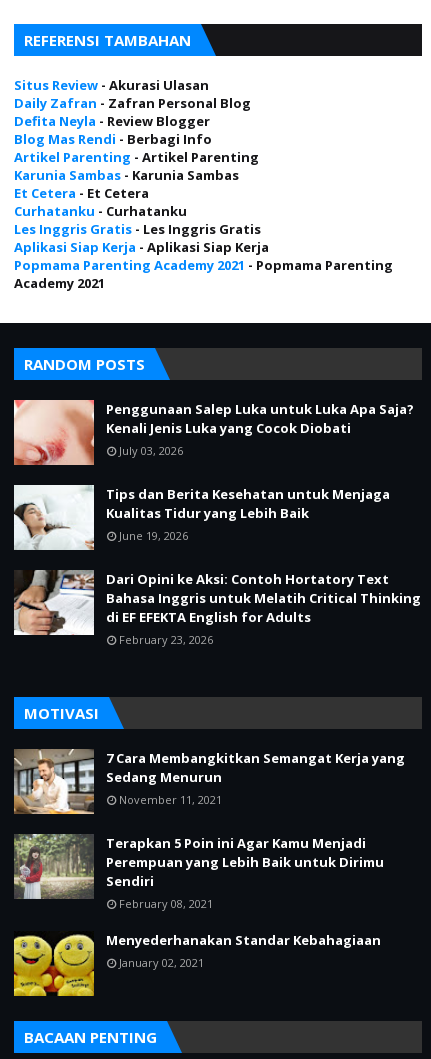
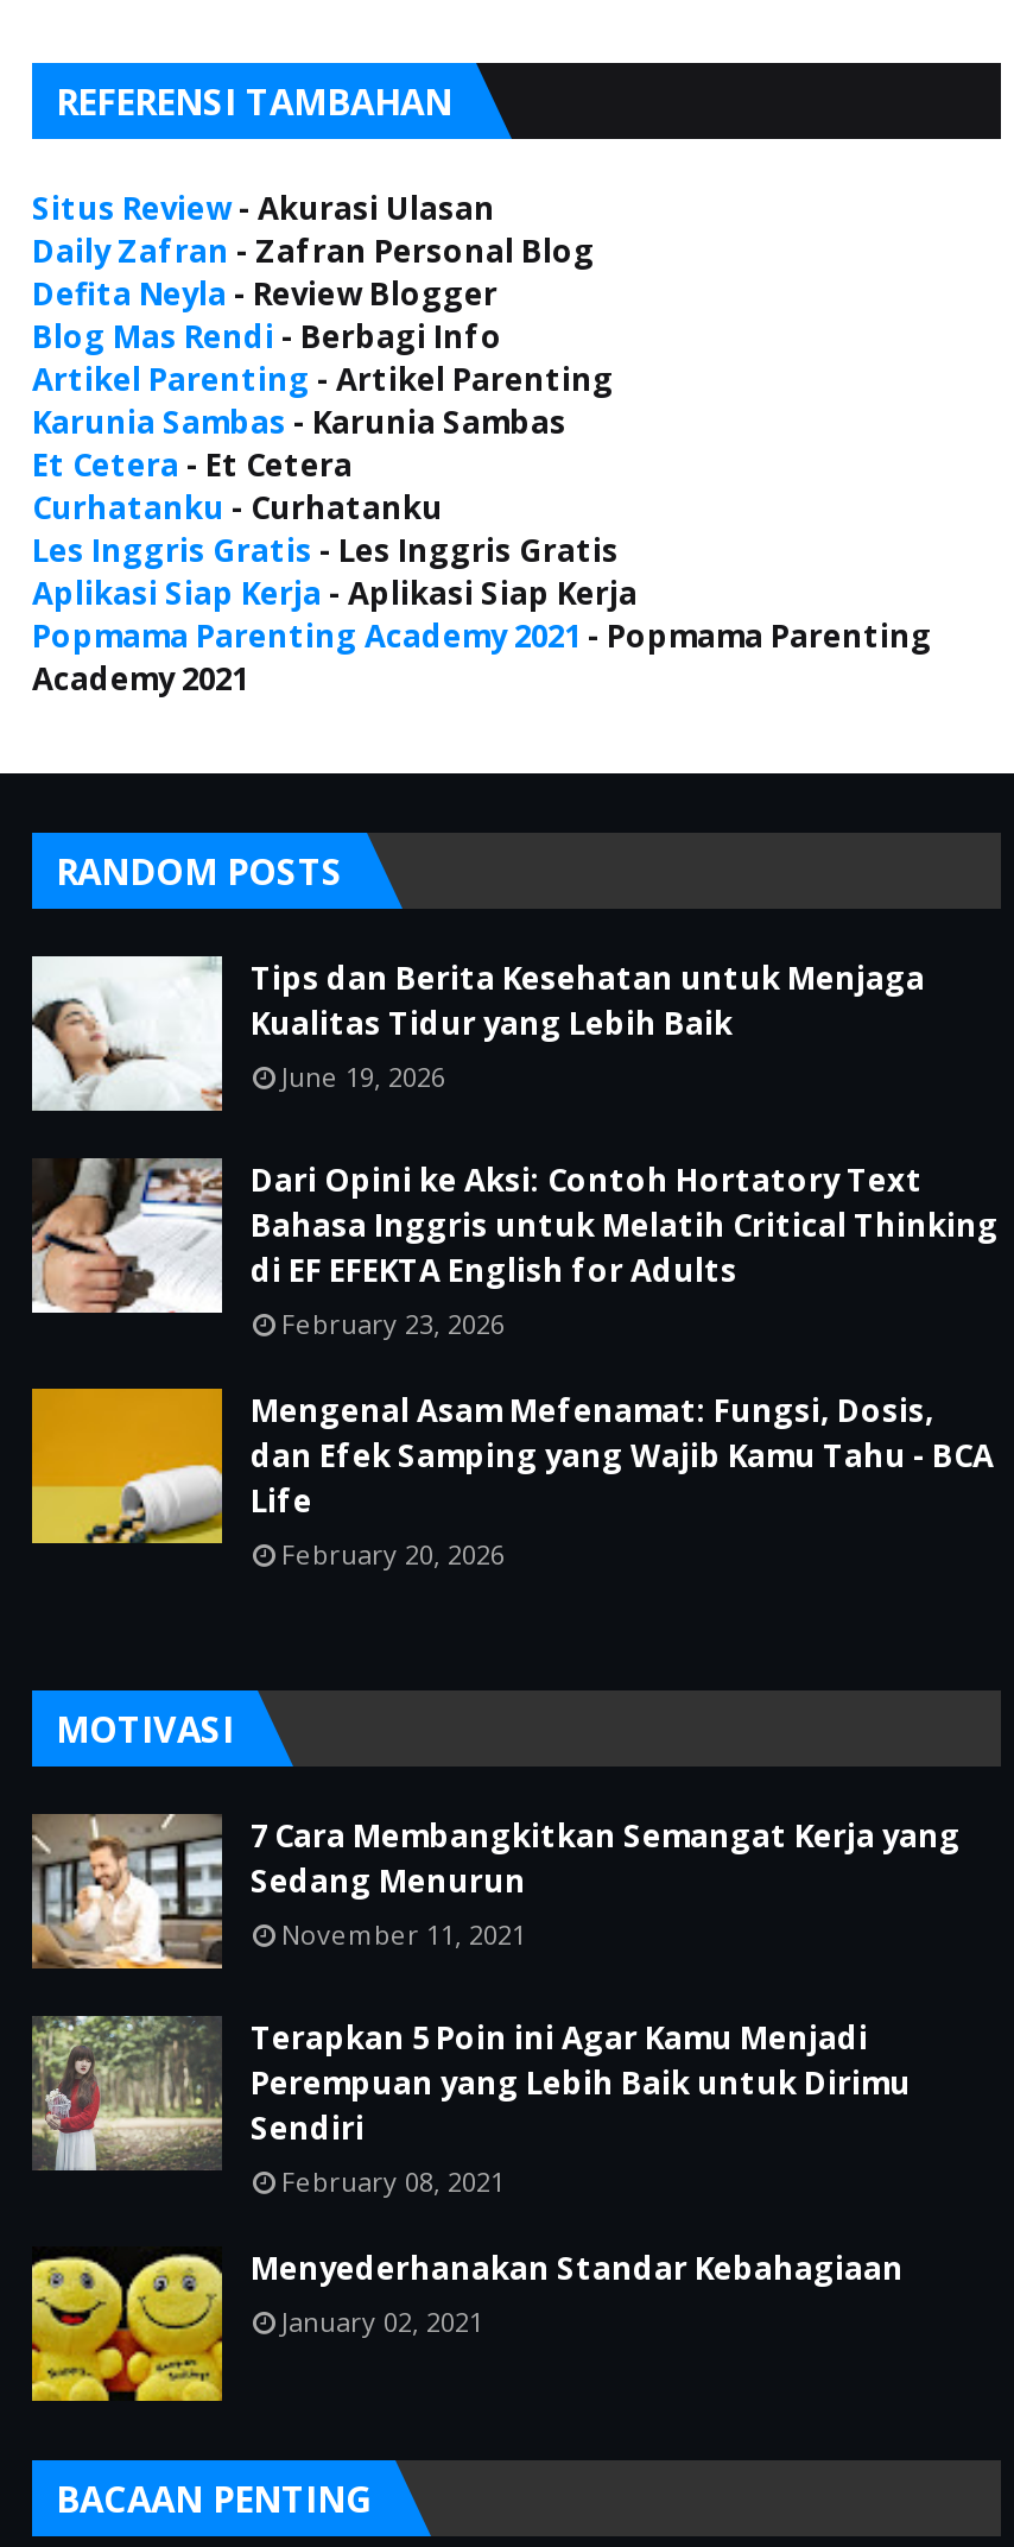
[13,399,414,466] [image] | Penggunaan Salep Luka untuk Luka Apa Saja? | Kenali Jenis Luka yang Cocok Diobati | July 03, 2026 -> none
moved [13,485,421,647] -> [30,956,999,1341]: [image] | Tips dan Berita Kesehatan untuk Menjaga | Kualitas Tidur yang Lebih Baik | June 19, 2026 | Dari Opini ke Aksi: Contoh Hortatory Text | Bahasa Inggris untuk Melatih Critical Thinking | di EF EFEKTA English for Adults | February 23, 2026
none -> [30,1386,994,1572] [image] | Mengenal Asam Mefenamat: Fungsi, Dosis, | dan Efek Samping yang Wajib Kamu Tahu - BCA | Life | February 20, 2026

